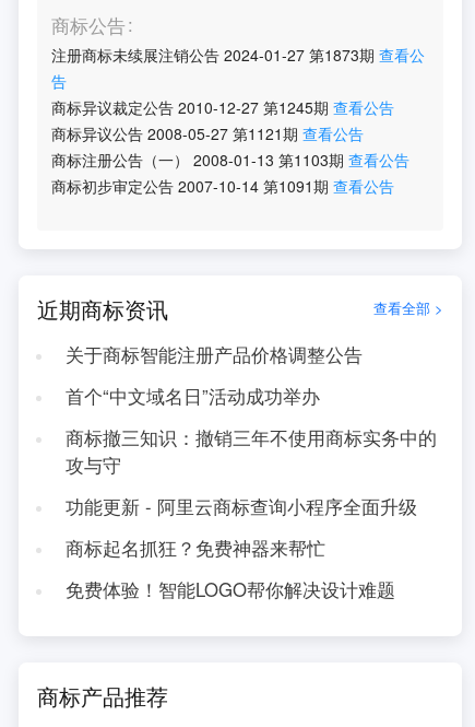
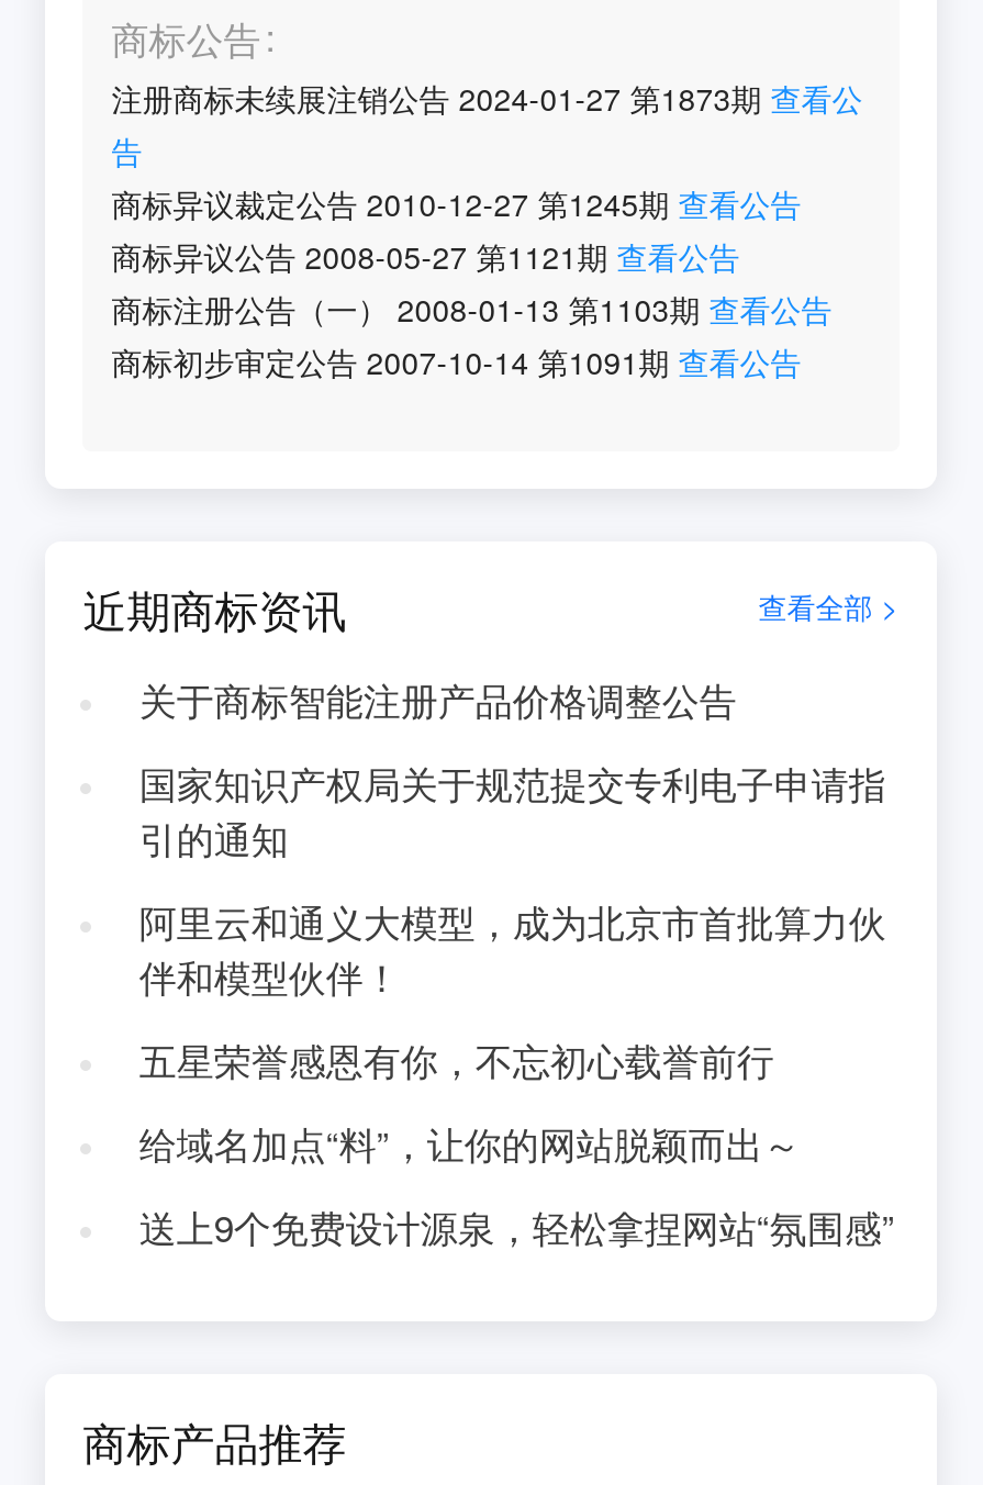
[65,383,320,409] 首个“中文域名日”活动成功举办 -> [139,757,886,864] 国家知识产权局关于规范提交专利电子申请指 | 引的通知
[65,424,437,478] 商标撤三知识：撤销三年不使用商标实务中的 | 攻与守 -> [139,895,886,1003] 阿里云和通义大模型，成为北京市首批算力伙 | 伴和模型伙伴！
[65,493,417,519] 功能更新 - 阿里云商标查询小程序全面升级 -> [139,1034,774,1086] 五星荣誉感恩有你，不忘初心载誉前行
[65,534,325,561] 商标起名抓狂？免费神器来帮忙 -> [139,1117,800,1170] 给域名加点“料”，让你的网站脱颖而出～
[65,576,395,602] 免费体验！智能LOGO帮你解决设计难题 -> [139,1200,895,1253] 送上9个免费设计源泉，轻松拿捏网站“氛围感”

